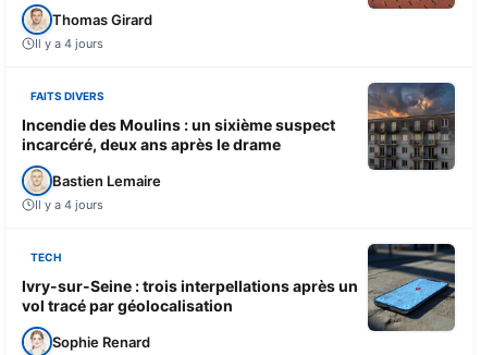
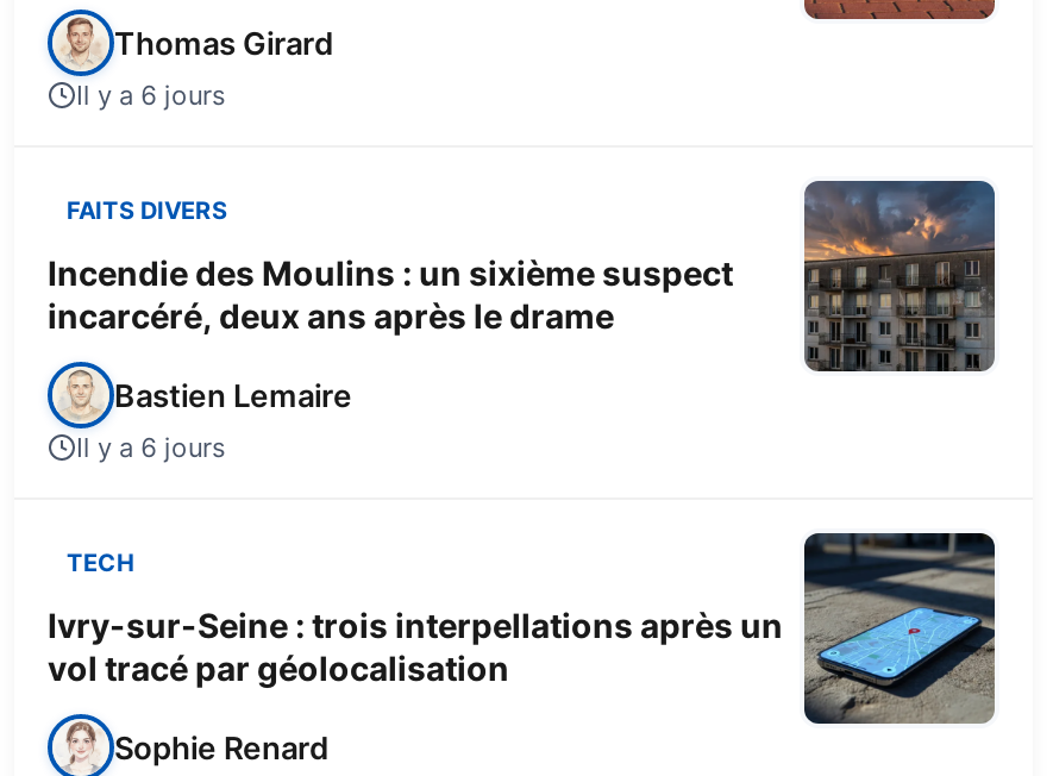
[35,35,103,51] Il y a 4 jours -> [76,78,226,111] Il y a 6 jours
[35,197,103,212] Il y a 4 jours -> [76,430,226,463] Il y a 6 jours

